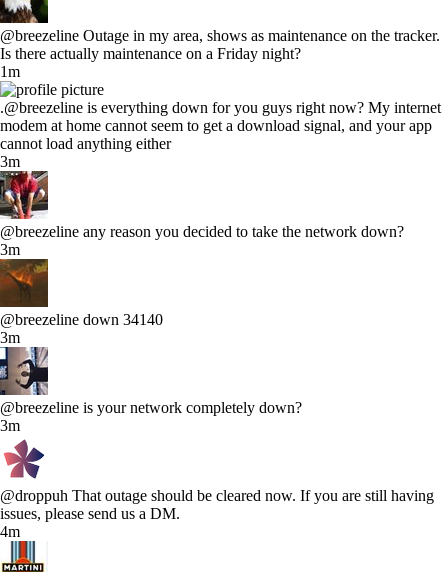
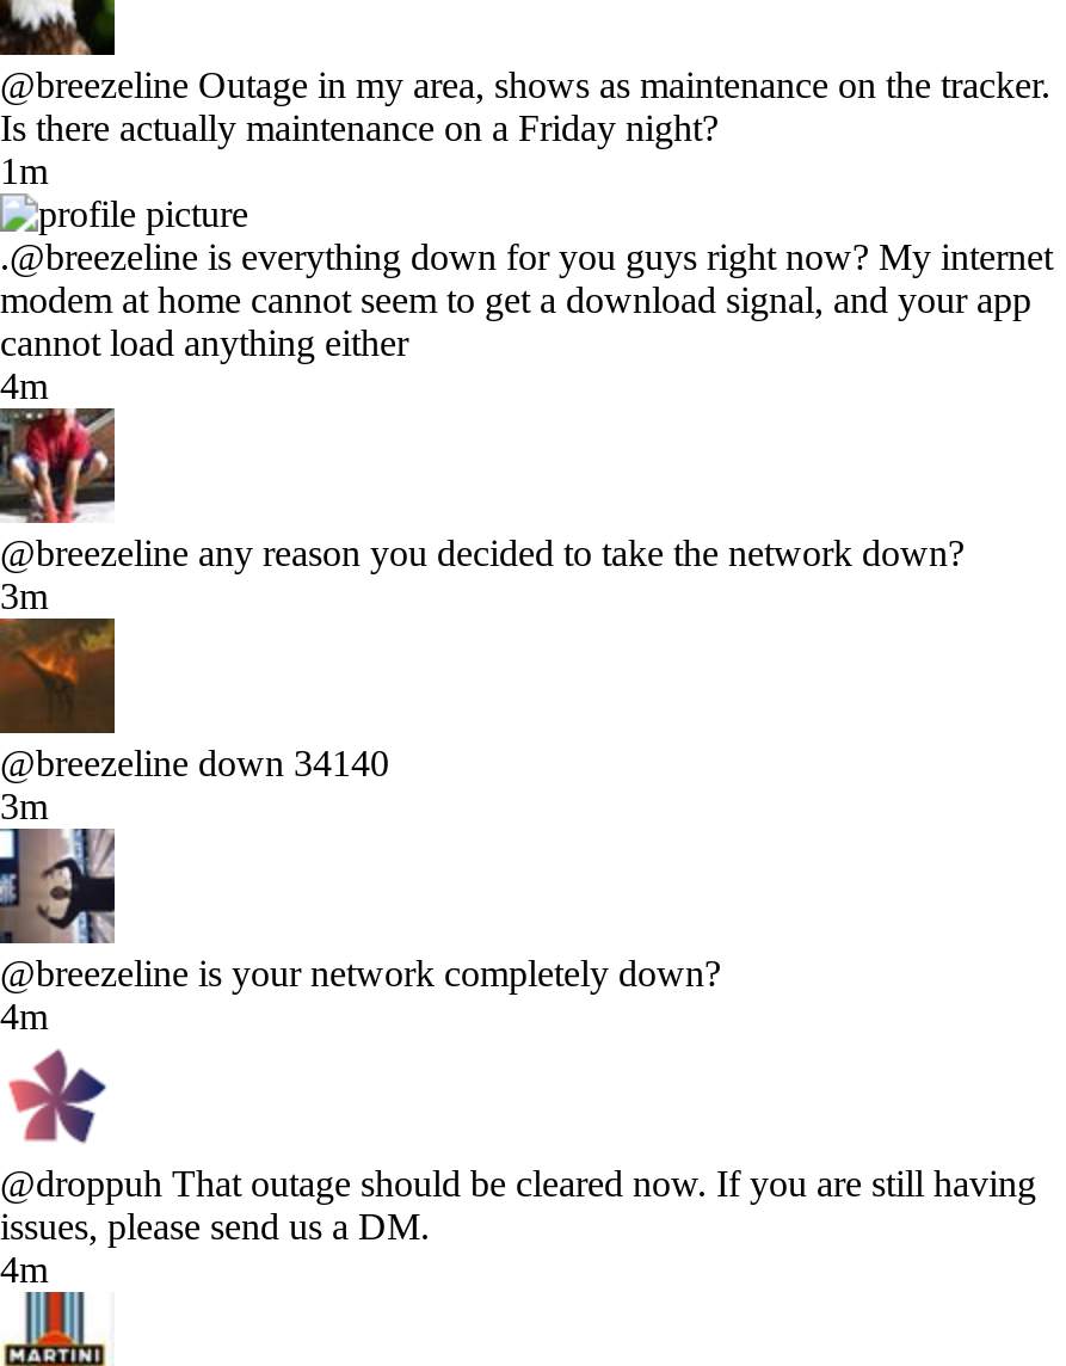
[0,153,20,170] 3m -> [0,364,48,405] 4m
[0,417,20,434] 3m -> [0,995,48,1035] 4m

